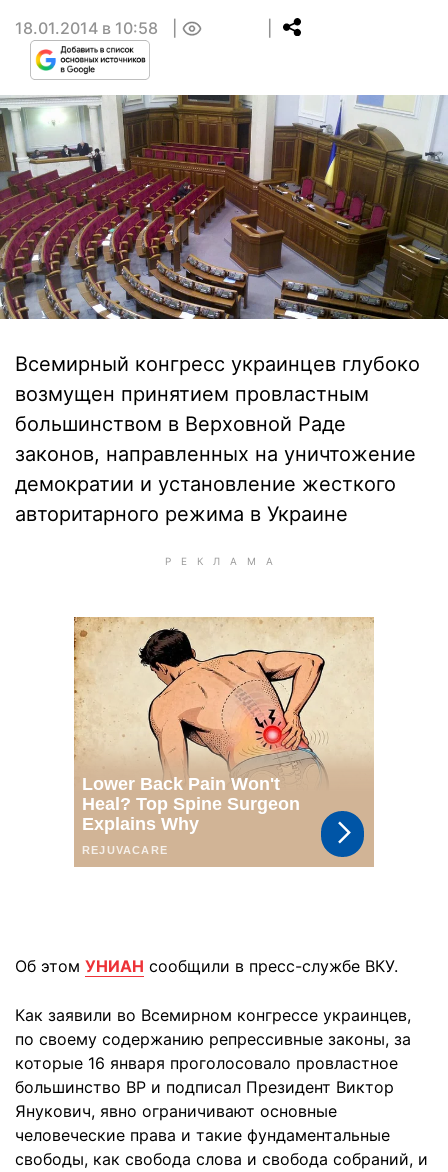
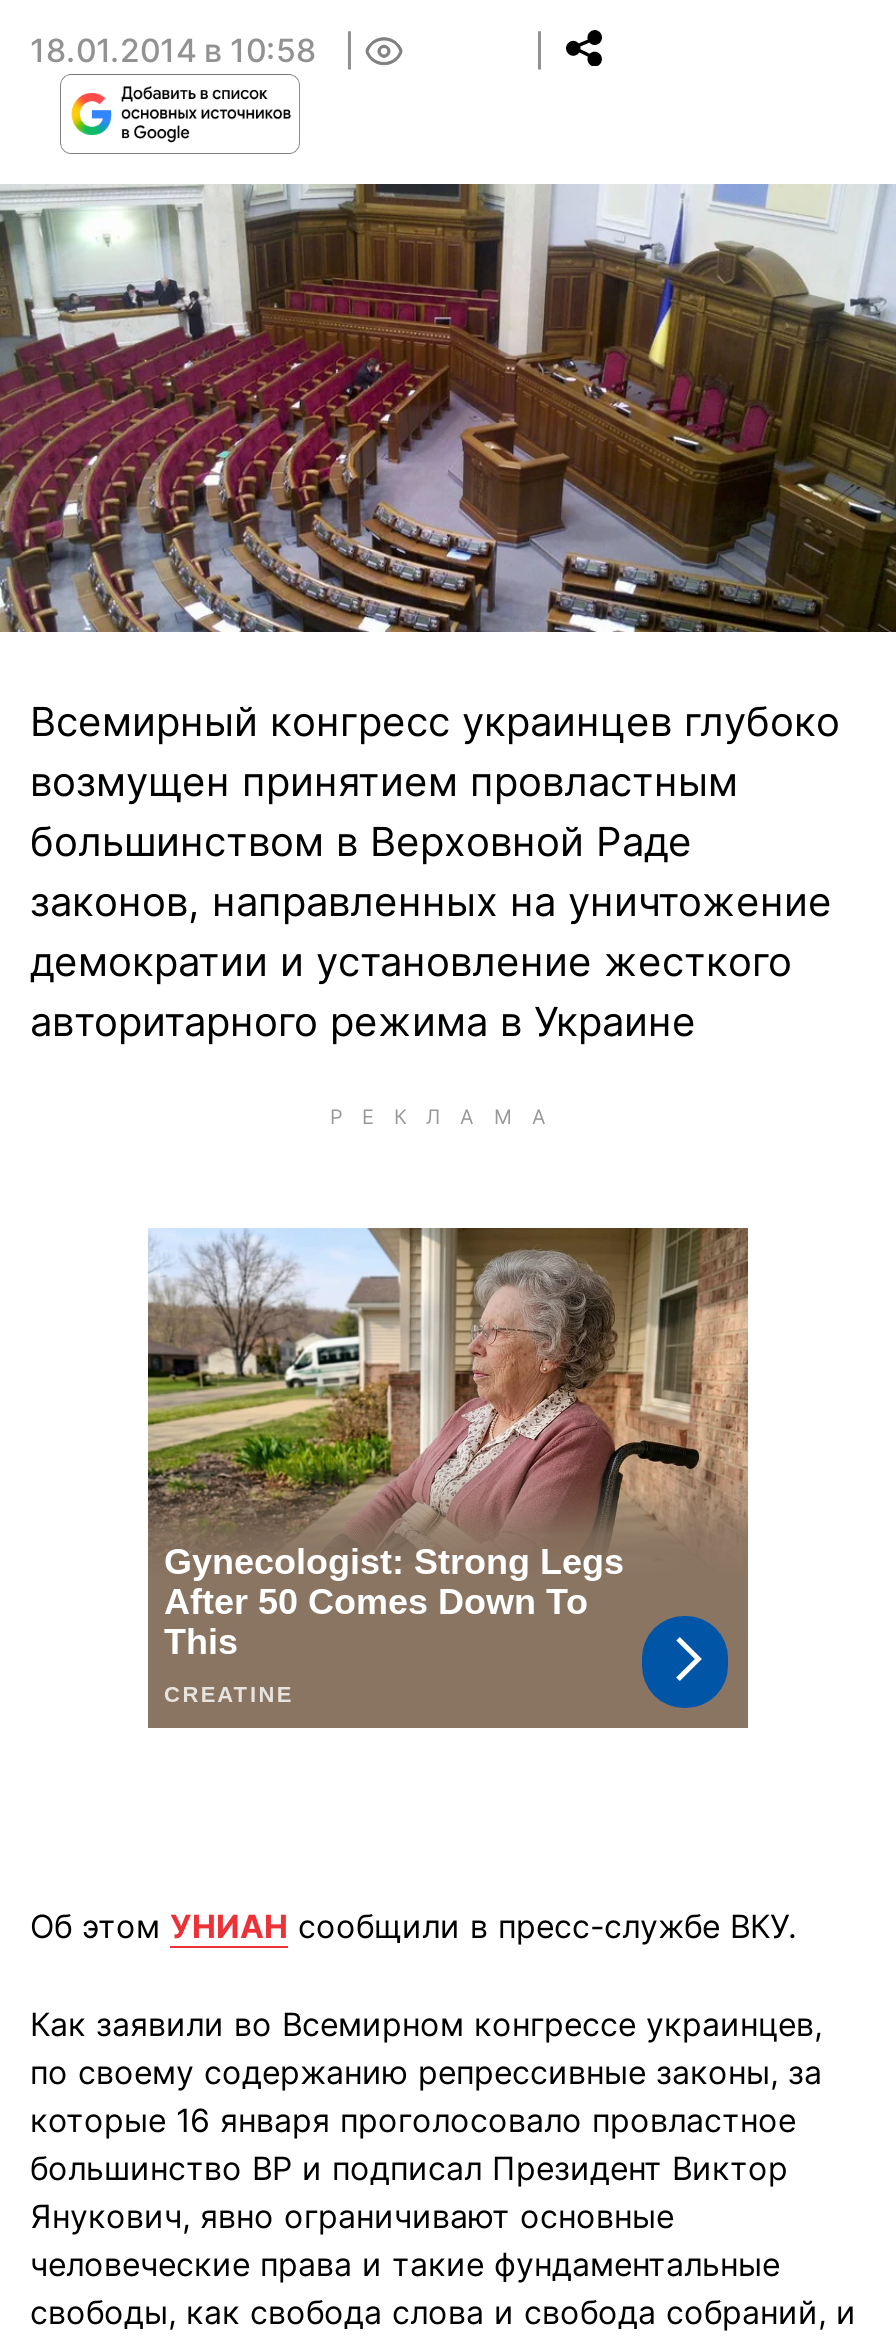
[73,616,374,866] [image] -> [146,1226,750,1728] [image]

